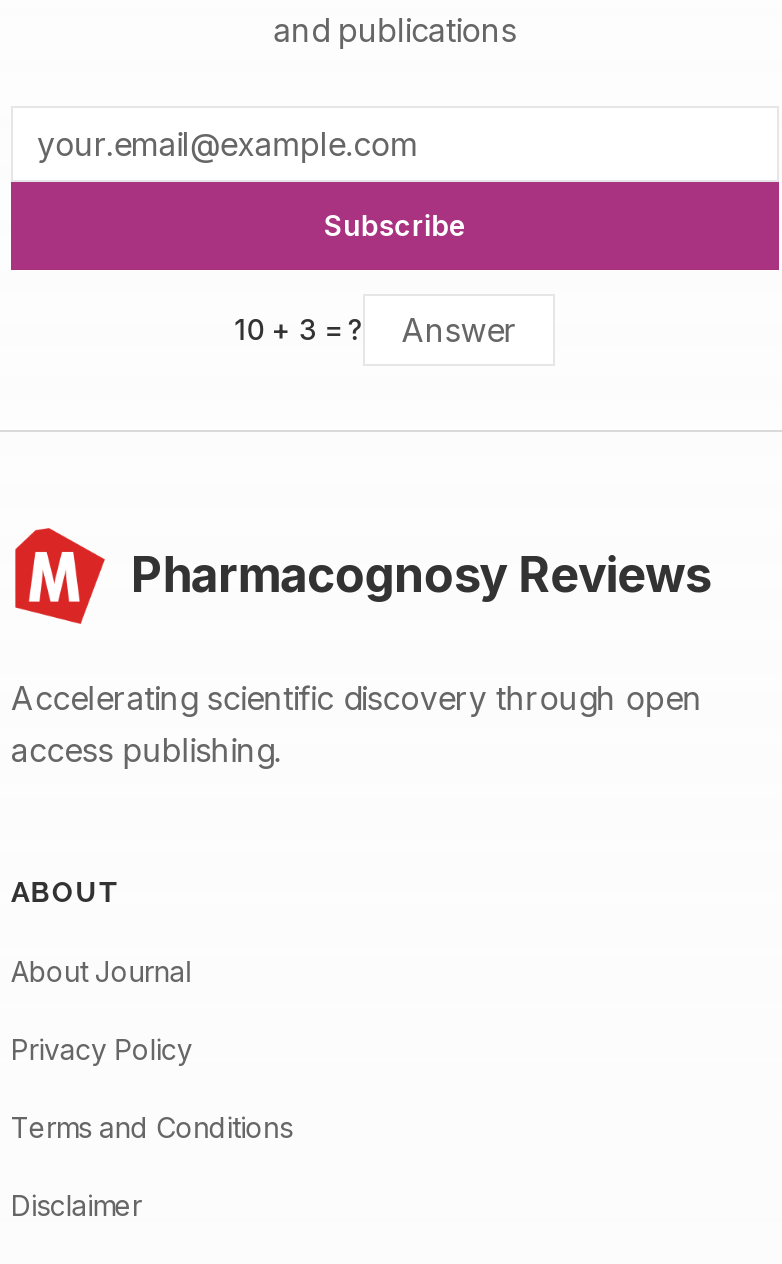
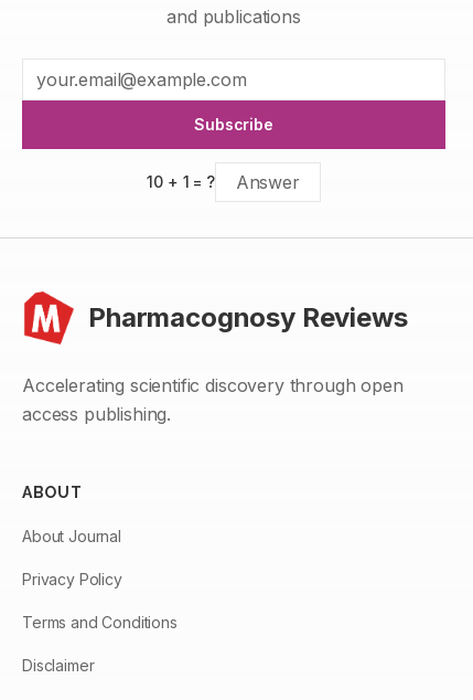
[235,312,363,346] 10 + 3 = ? -> [147,172,215,191] 10 + 1 = ?

